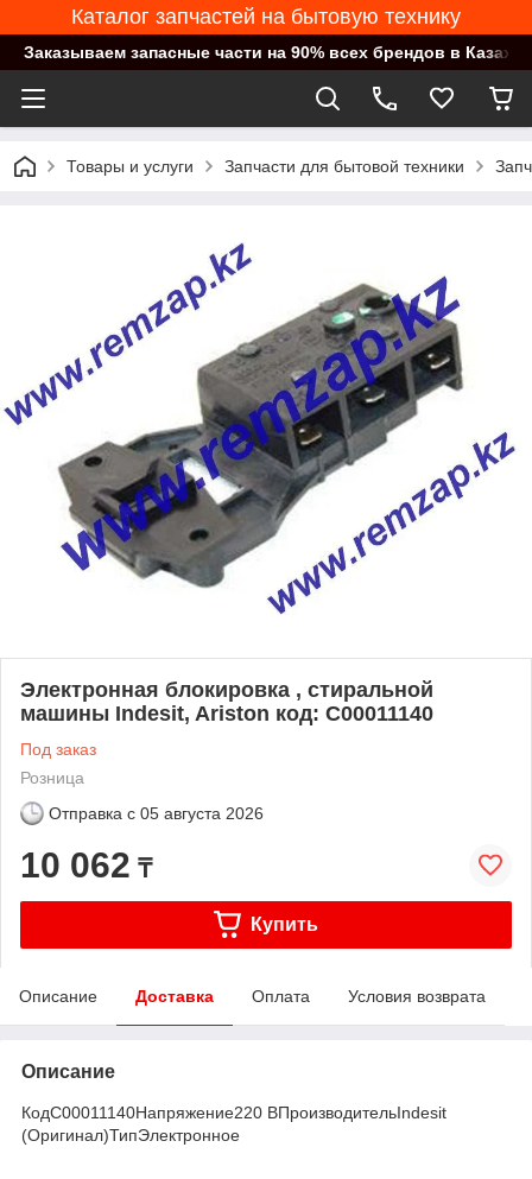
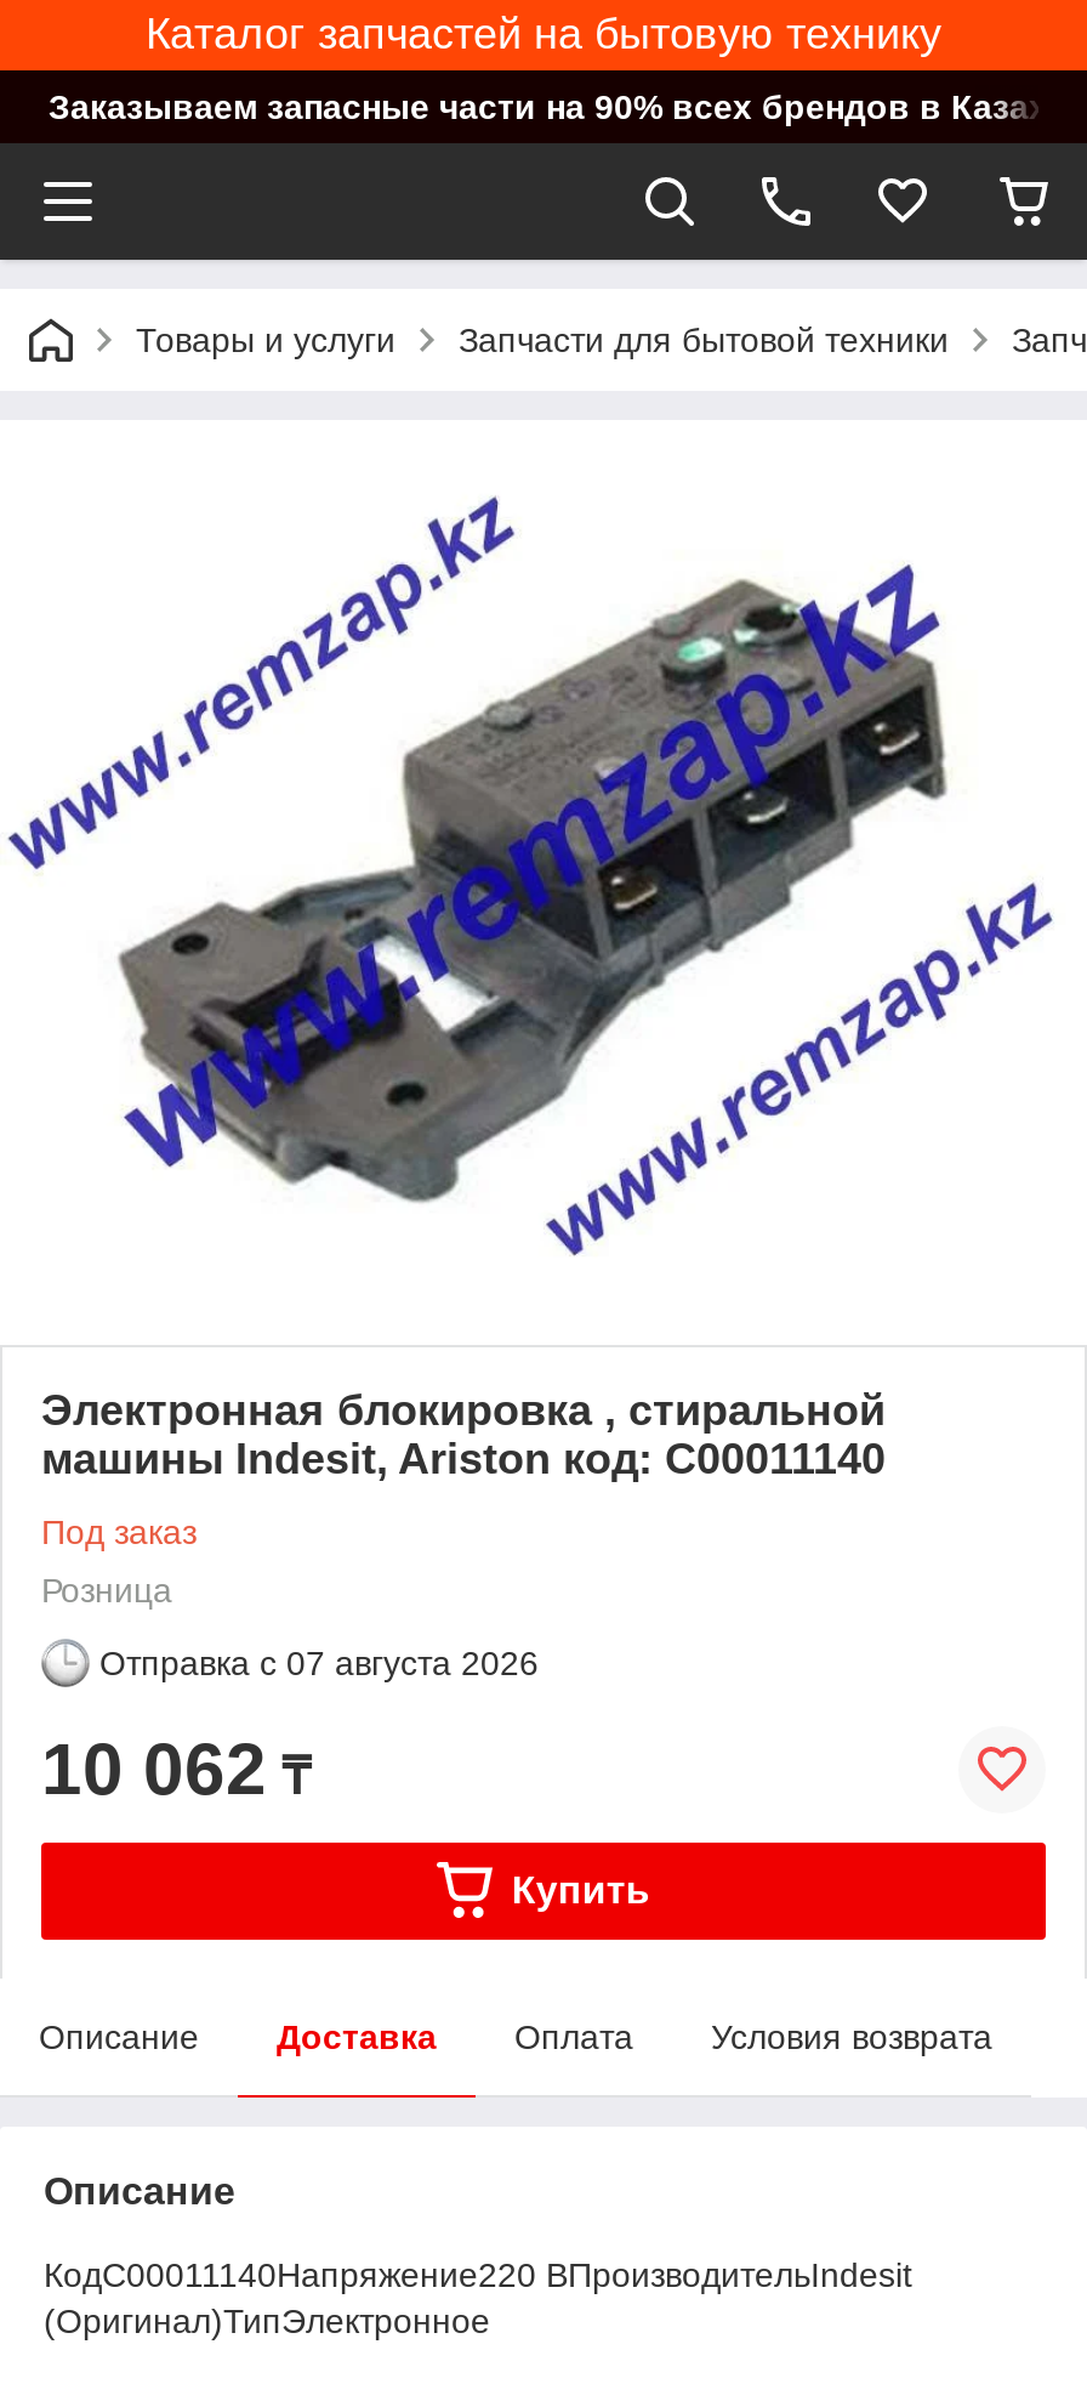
[49,804,264,823] Отправка с 05 августа 2026 -> [99,1643,539,1682] Отправка с 07 августа 2026

